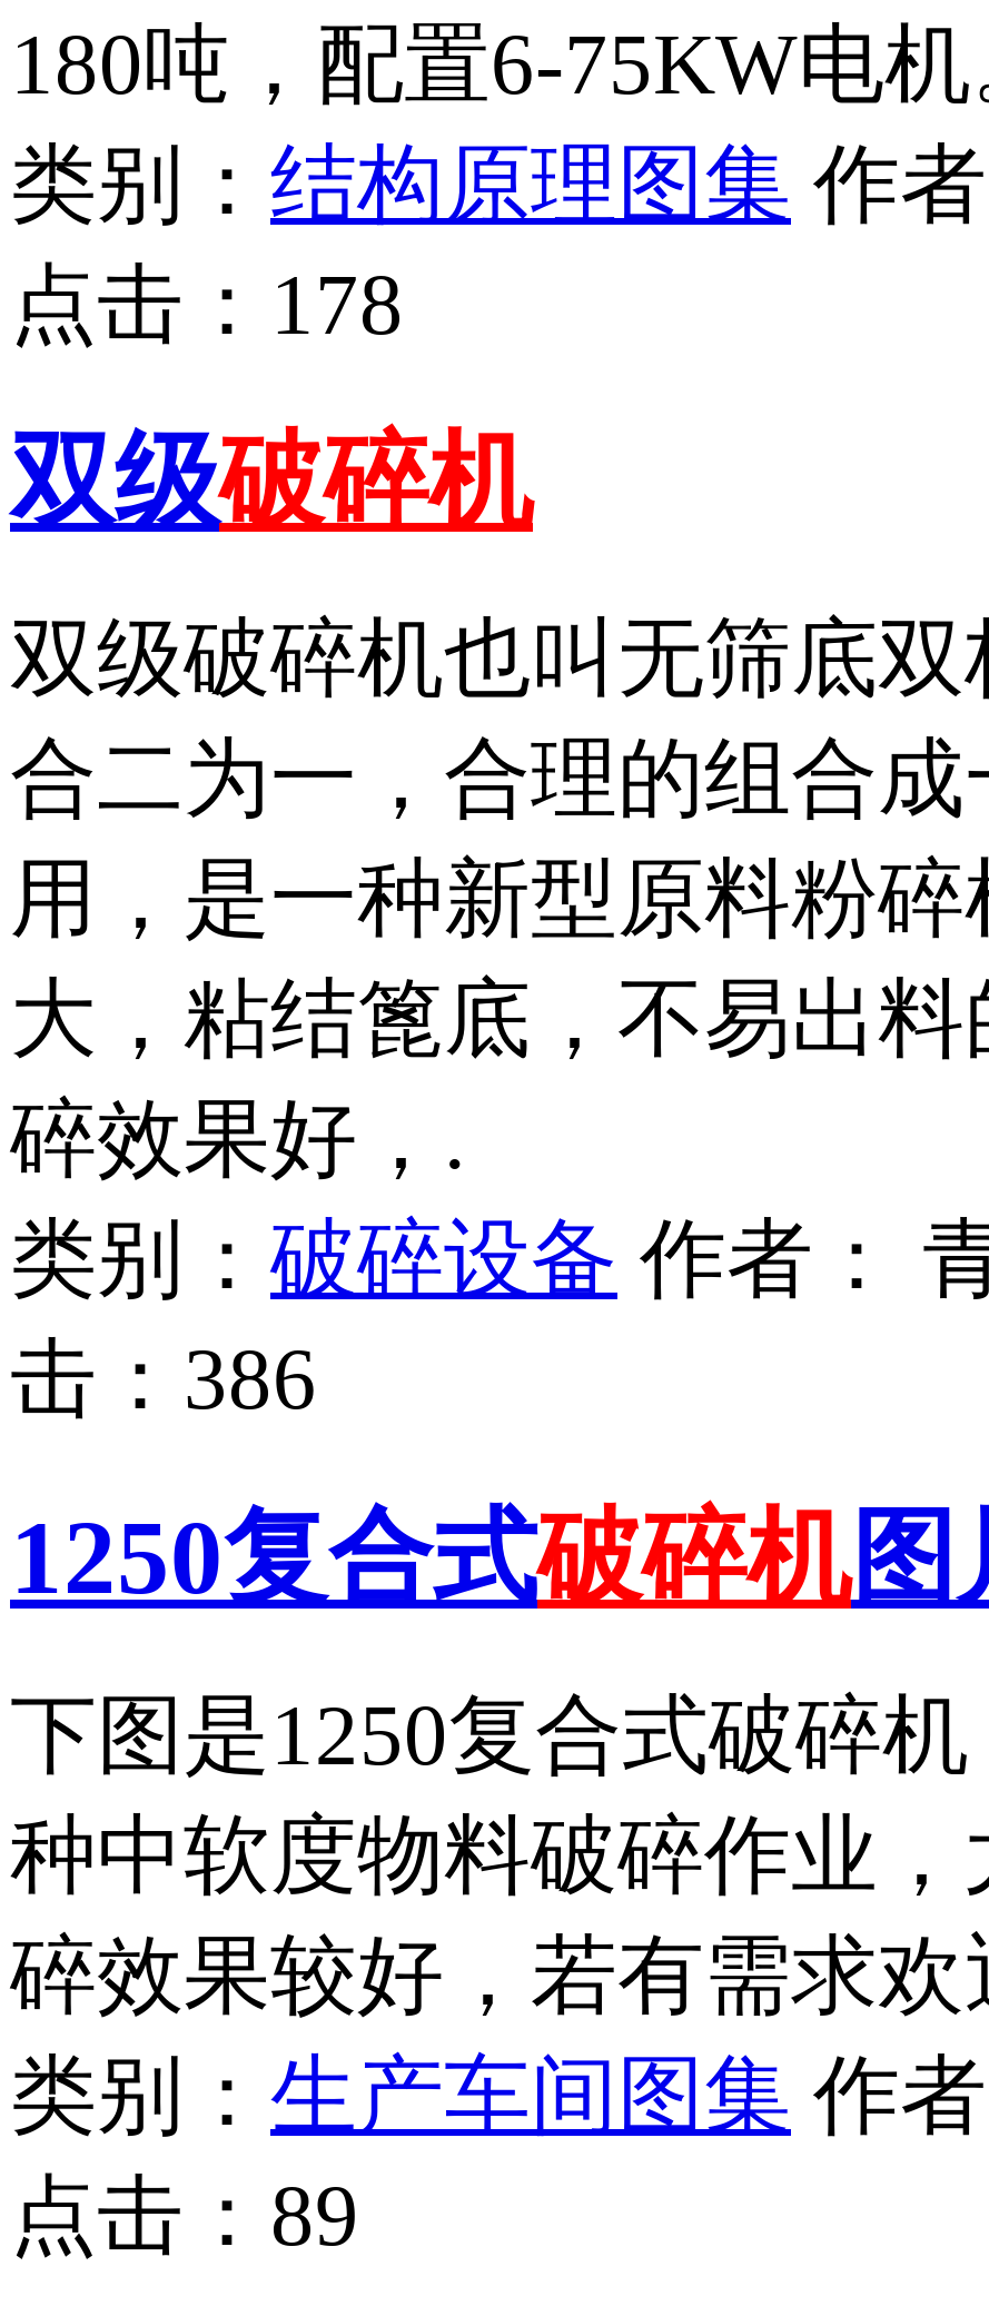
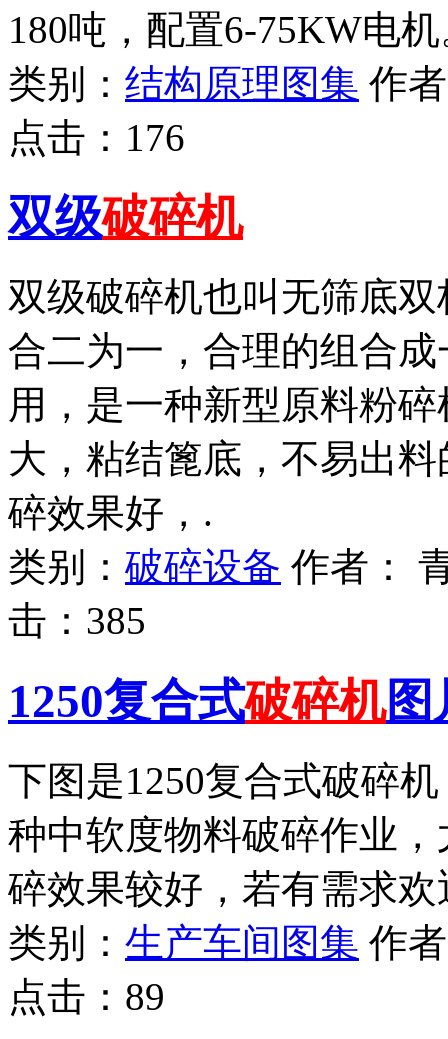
[10,255,404,350] 点击：178 -> [8,115,185,158] 点击：176
[10,1331,317,1427] 击：386 -> [8,599,146,642] 击：385

